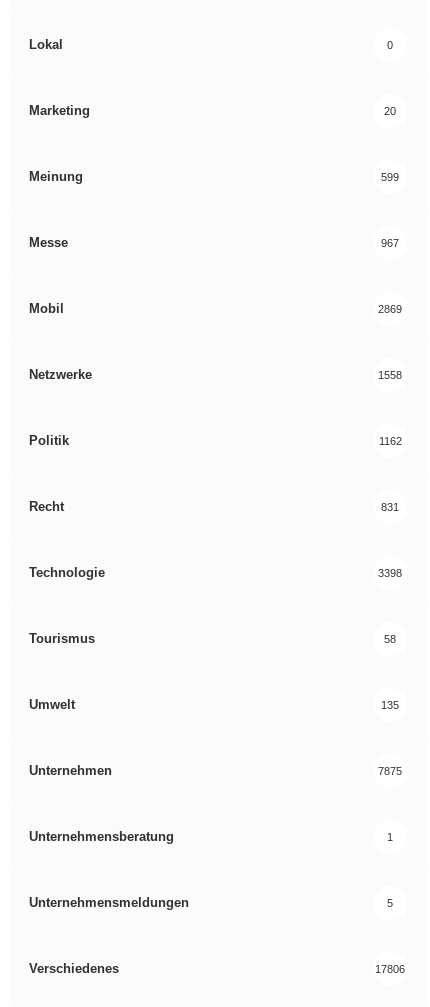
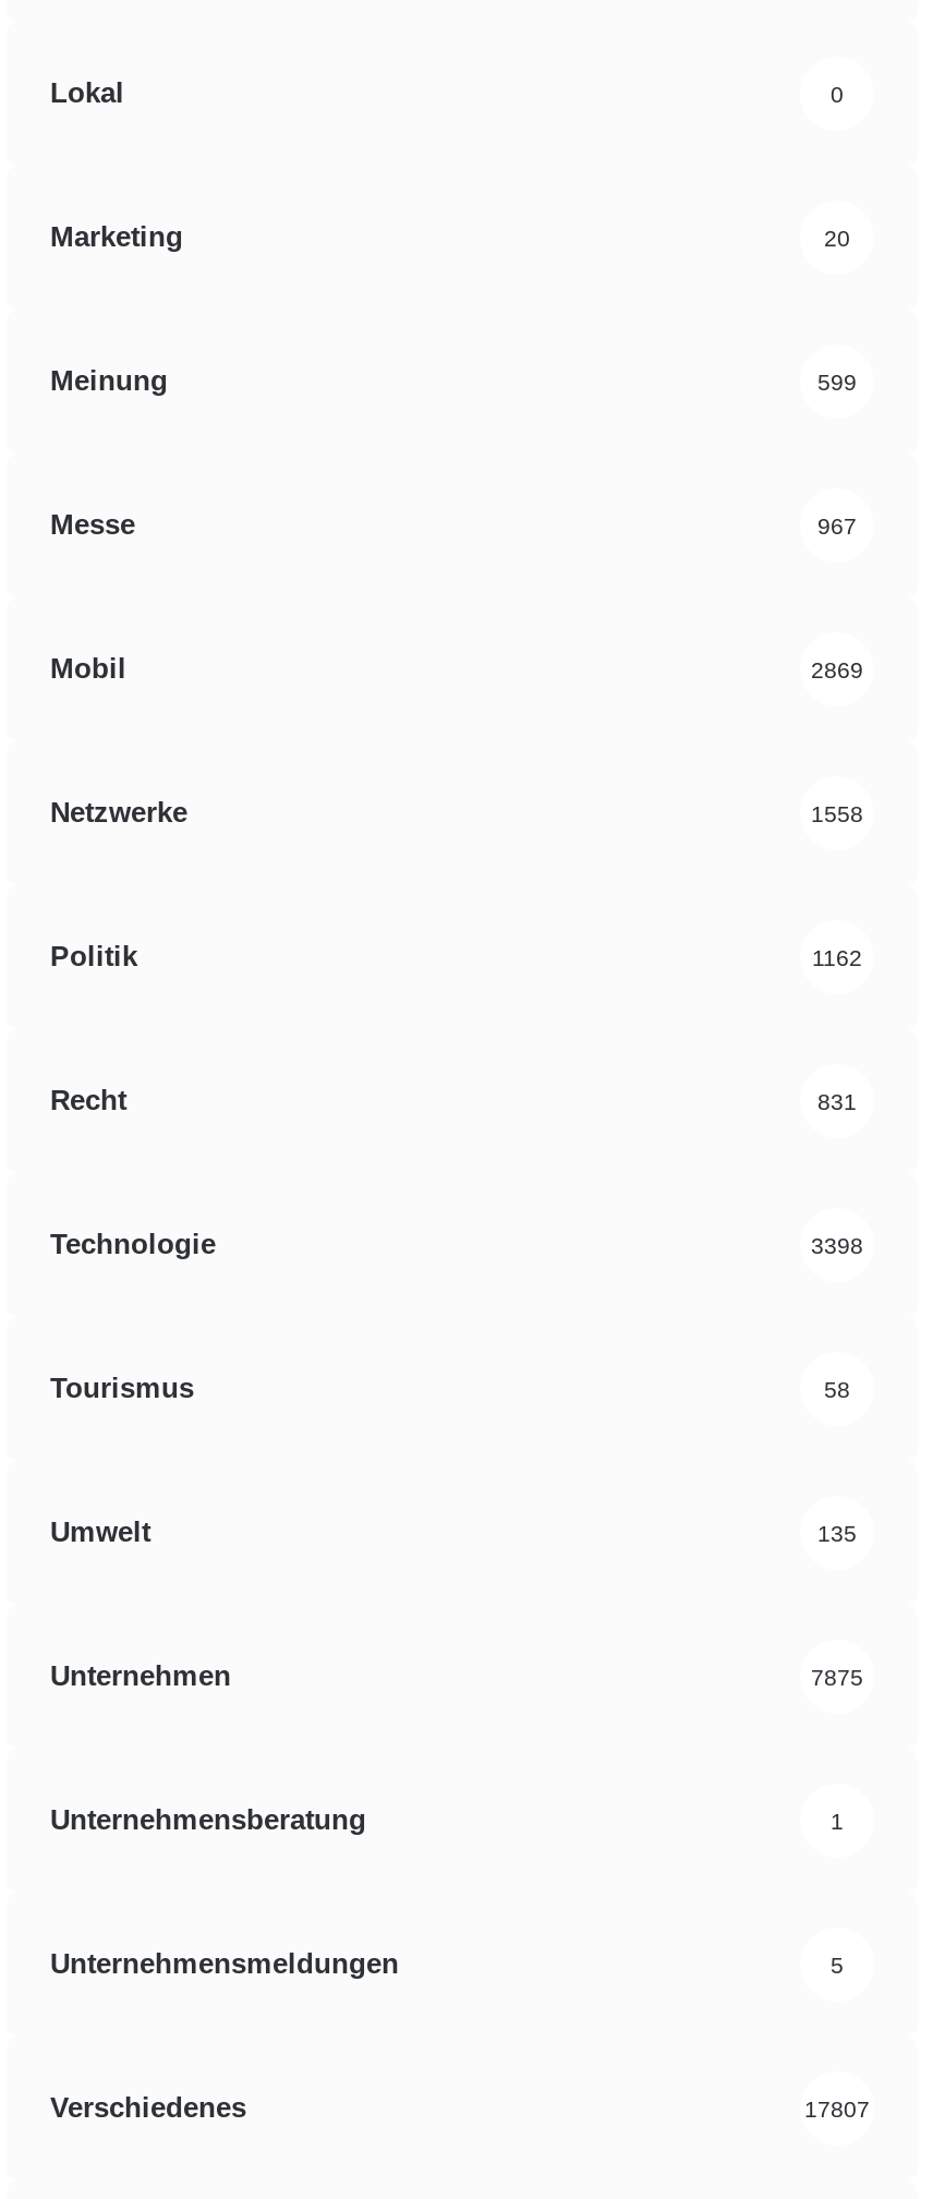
[375,963,405,975] 17806 -> [804,2095,870,2122] 17807

